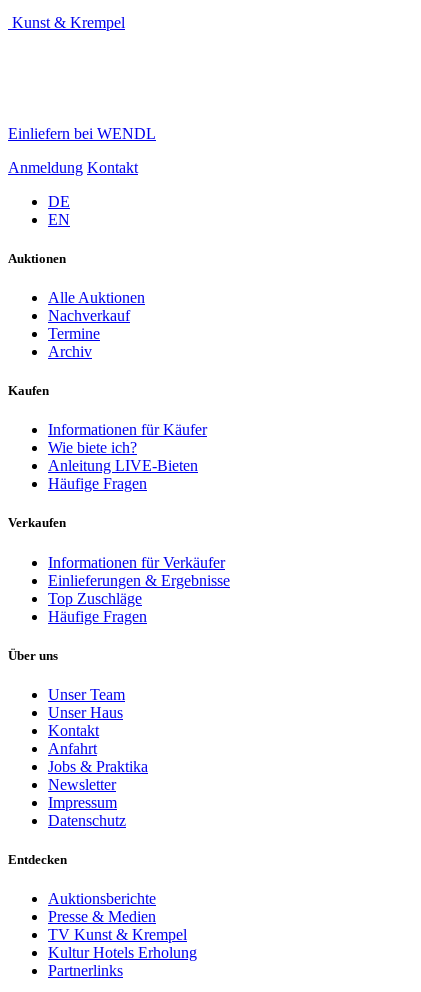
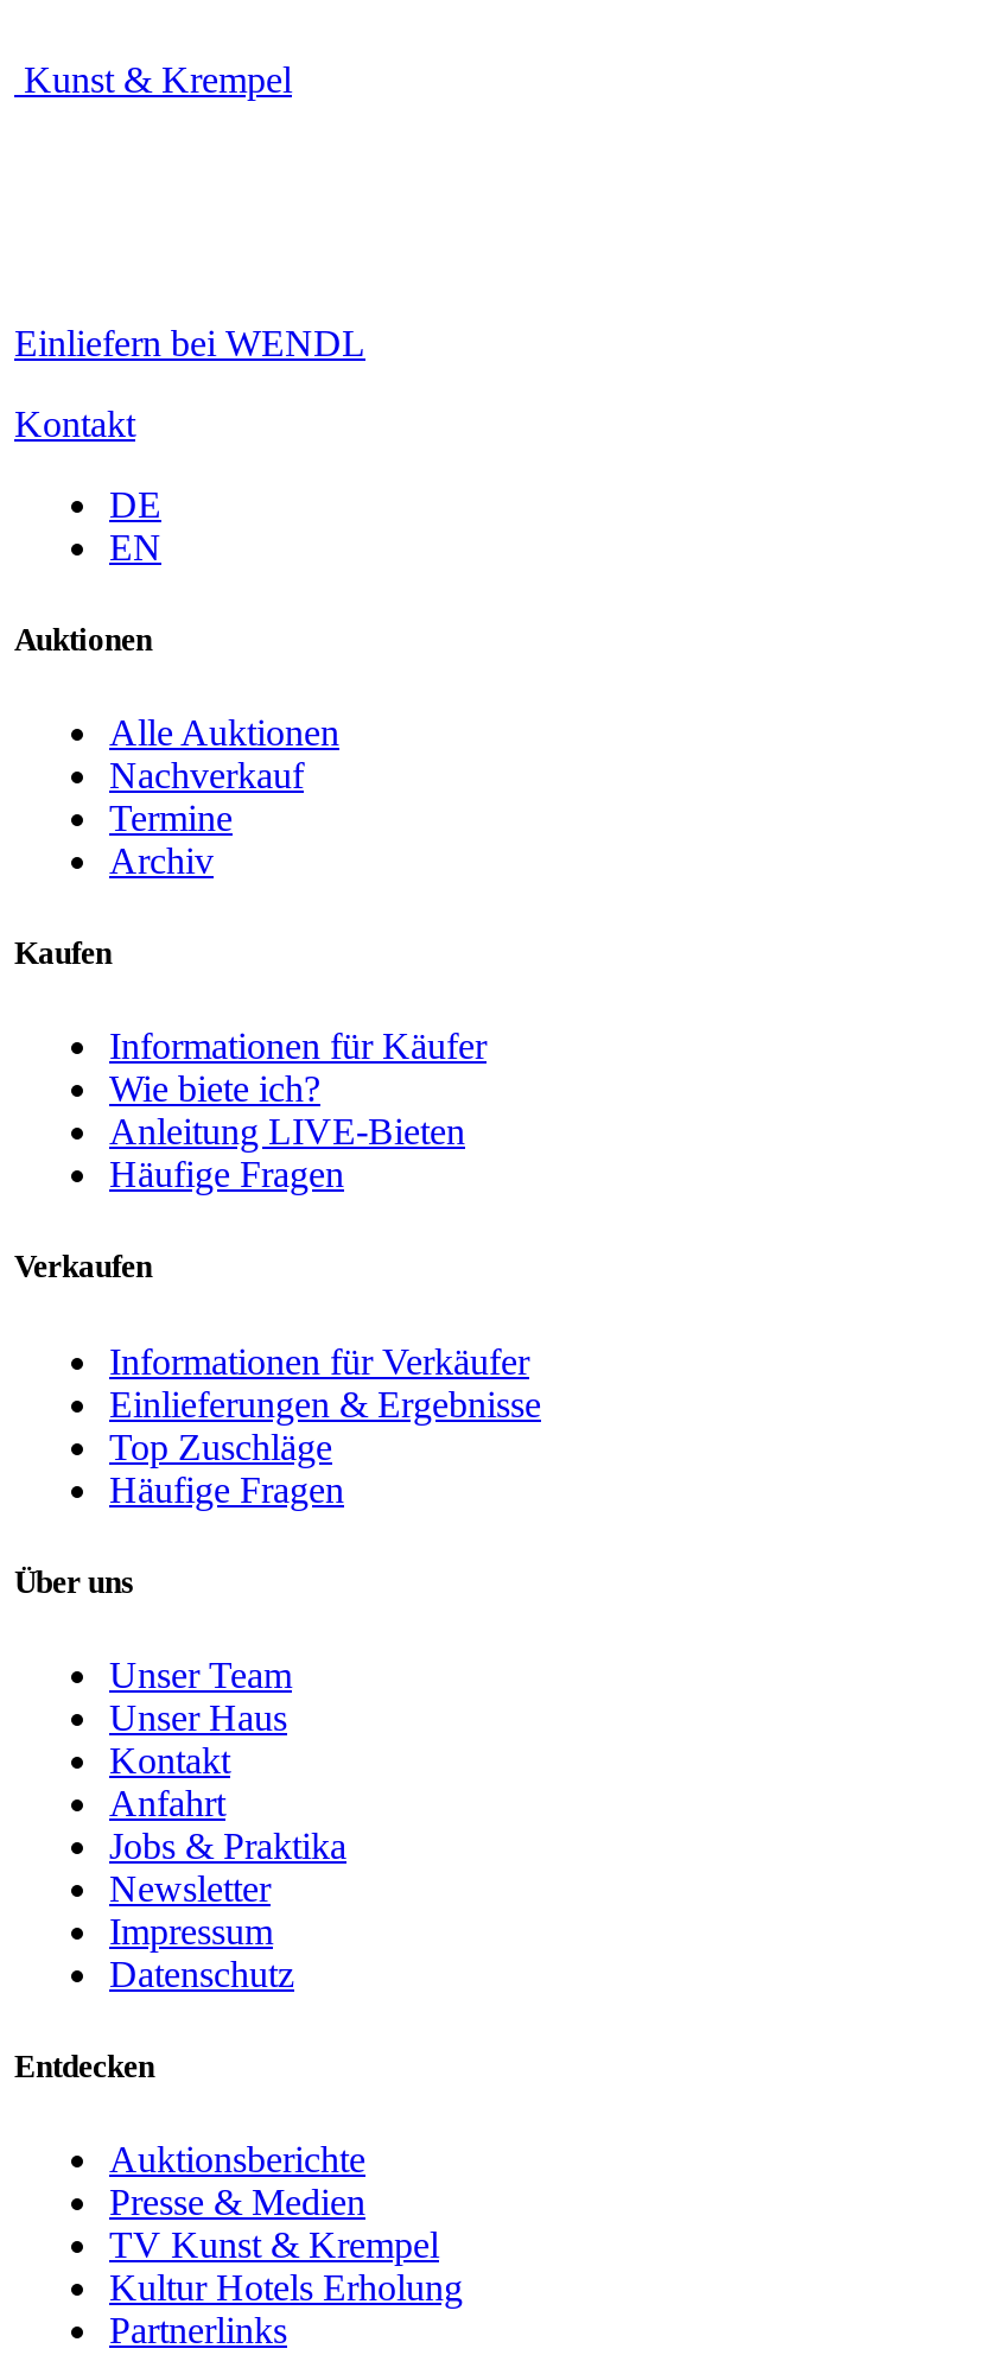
[8,158,138,175] Anmeldung Kontakt -> [14,402,135,443] Kontakt

